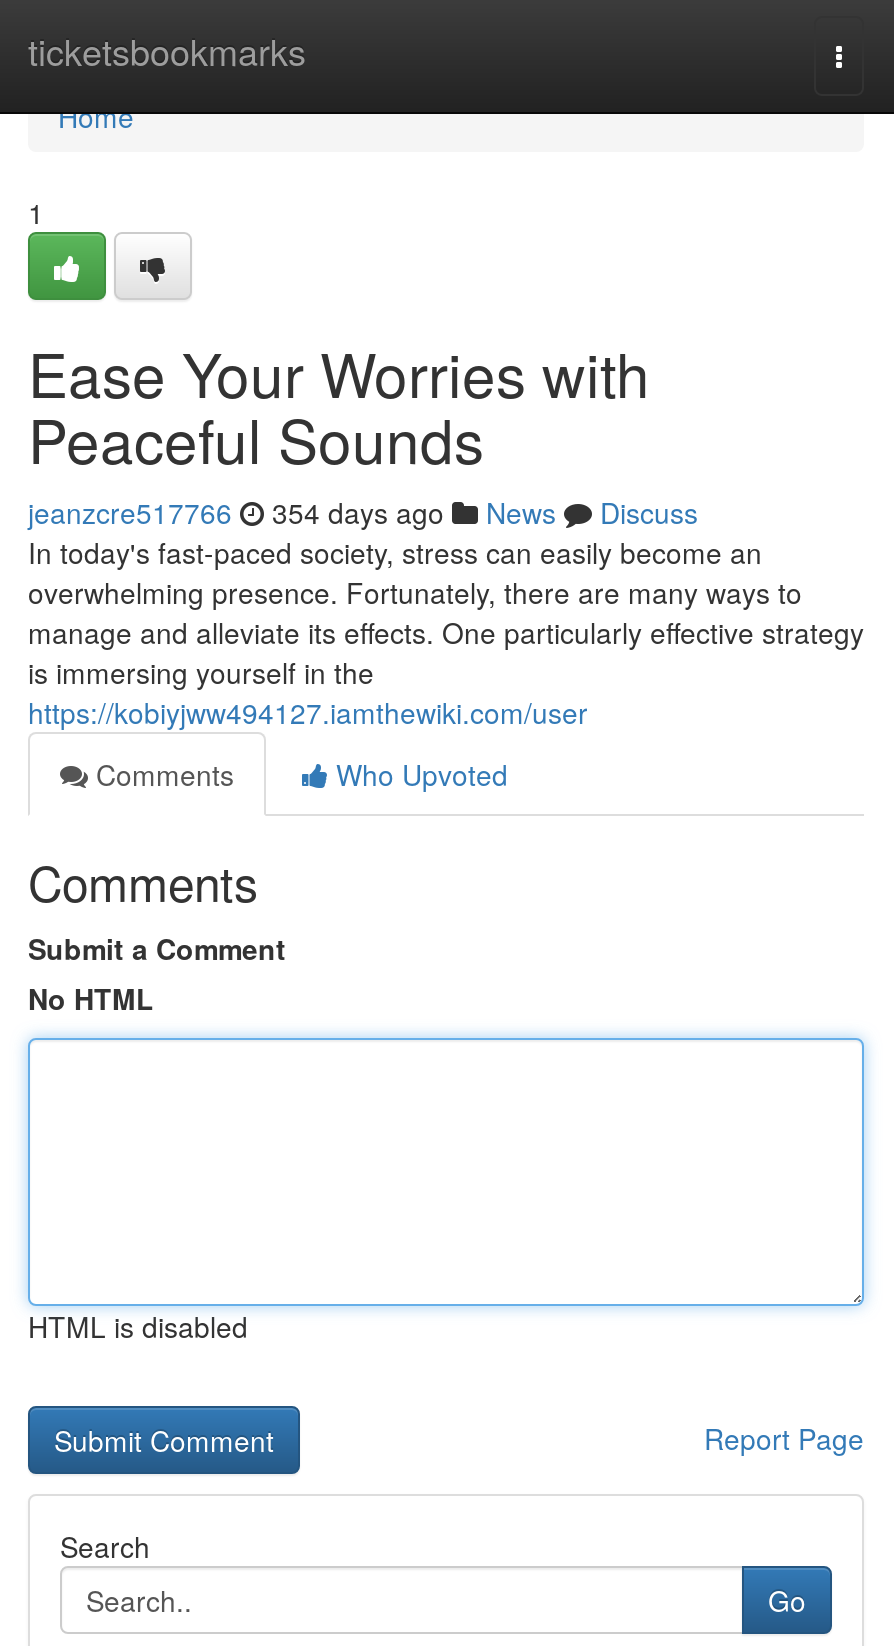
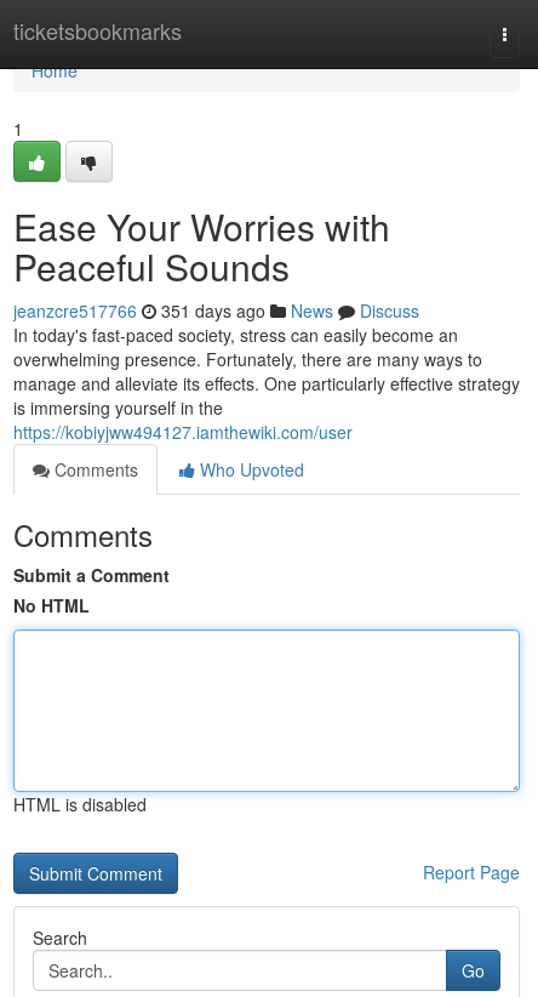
[28,492,698,532] jeanzcre517766 354 days ago News Discuss -> [13,298,419,323] jeanzcre517766 351 days ago News Discuss

